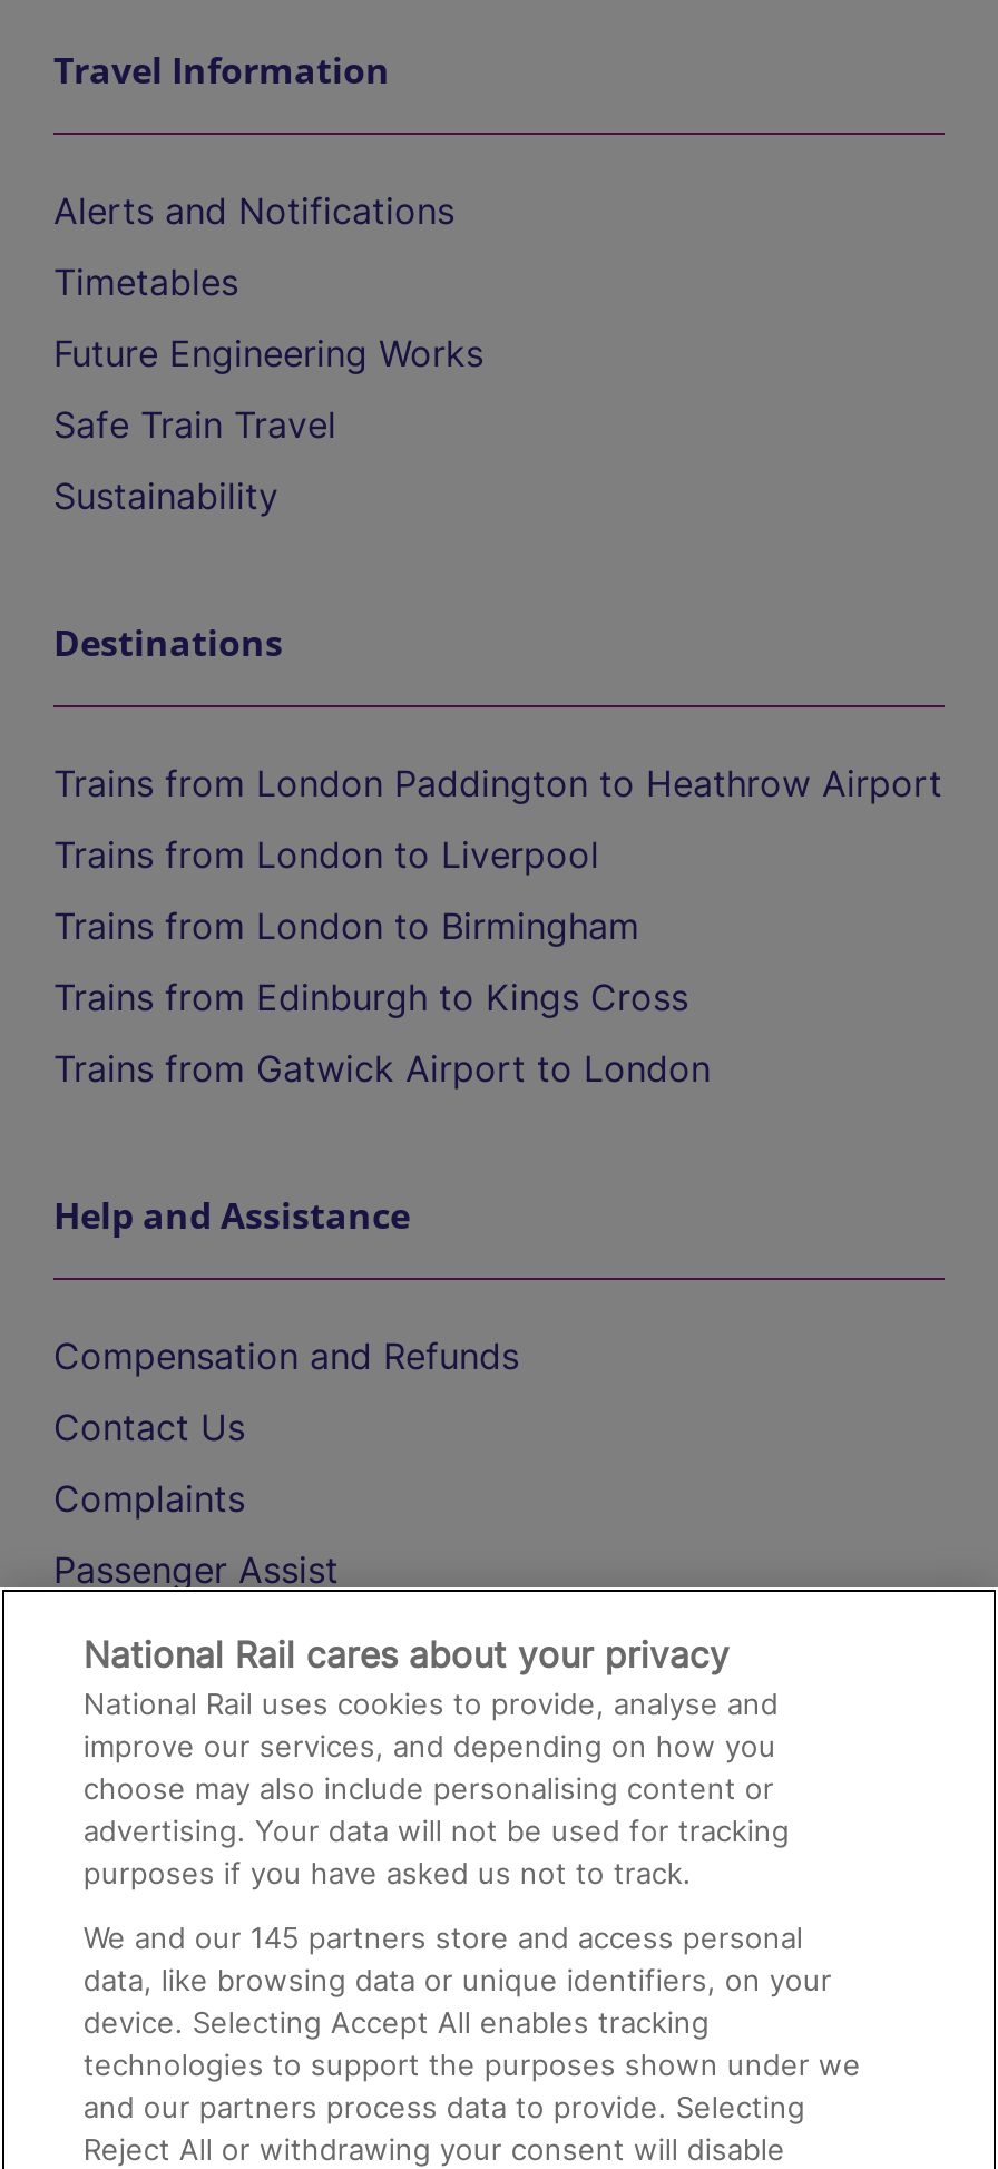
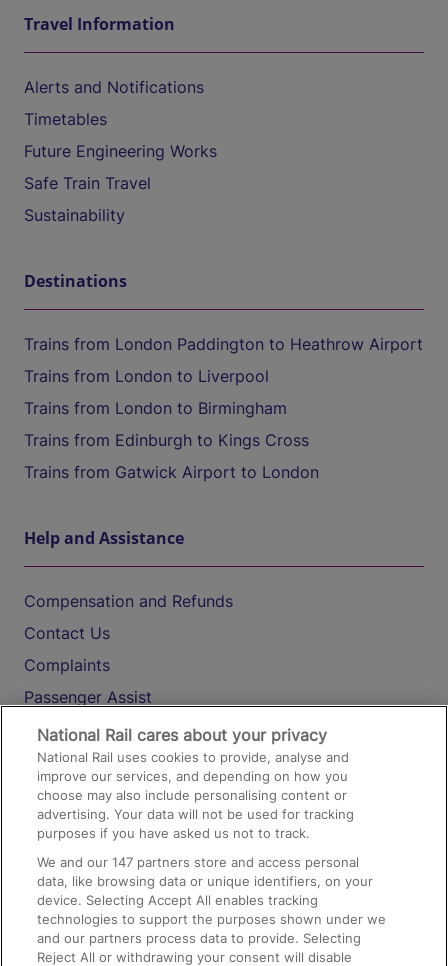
[83,1919,803,1955] We and our 145 partners store and access personal -> [37,854,359,870] We and our 147 partners store and access personal

